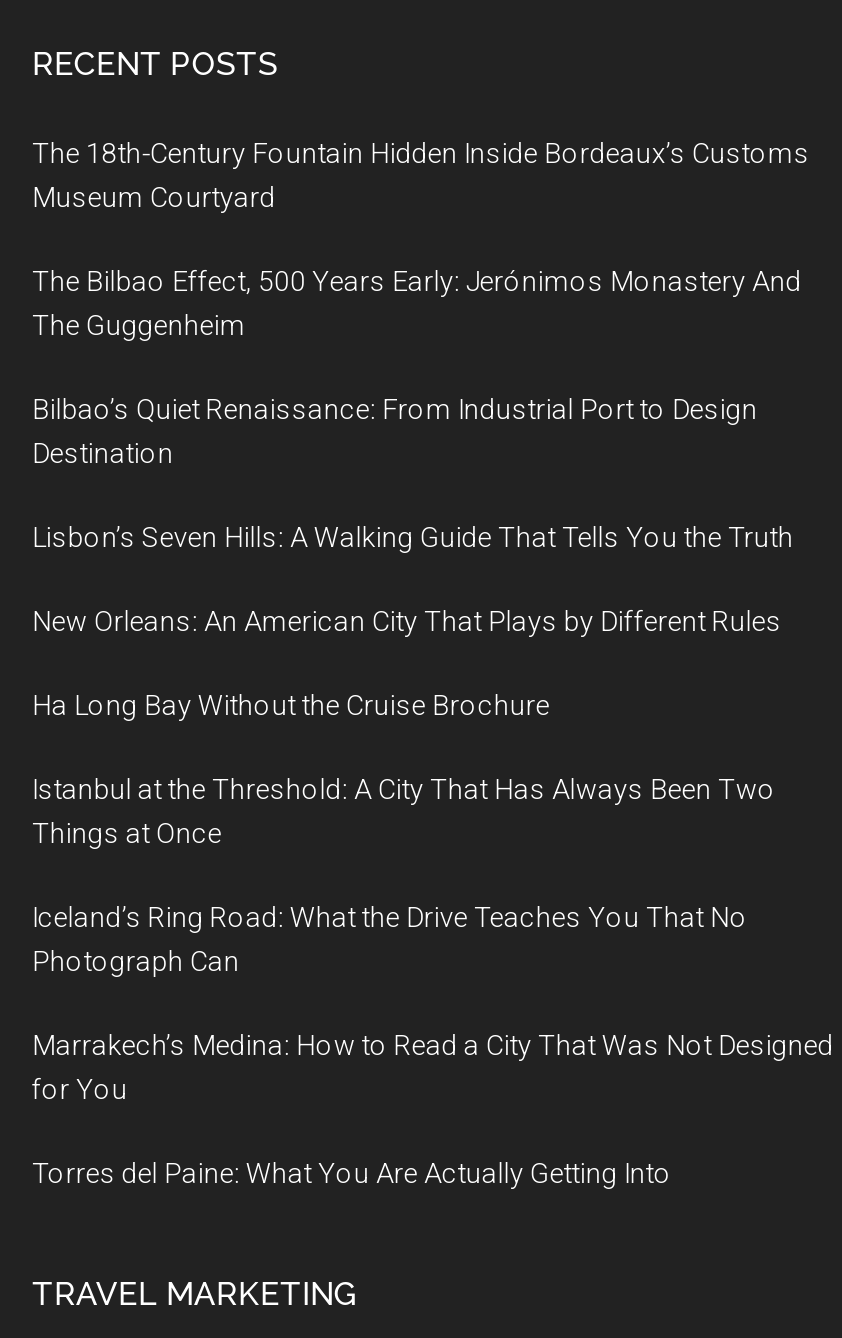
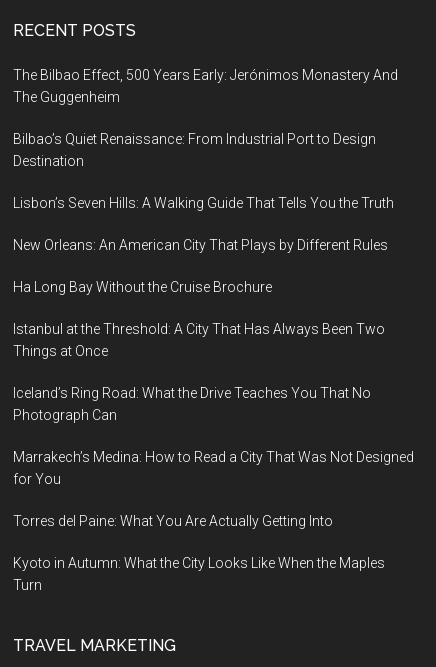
[32,137,810,213] The 18th-Century Fountain Hidden Inside Bordeaux’s Customs | Museum Courtyard -> none
moved [32,265,834,1189] -> [13,67,414,529]: The Bilbao Effect, 500 Years Early: Jerónimos Monastery And | The Guggenheim | Bilbao’s Quiet Renaissance: From Industrial Port to Design | ... | for You | Torres del Paine: What You Are Actually Getting Into
none -> [13,555,385,593] Kyoto in Autumn: What the City Looks Like When the Maples | Turn

